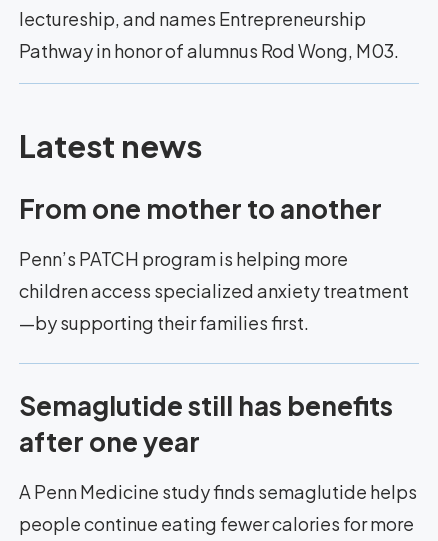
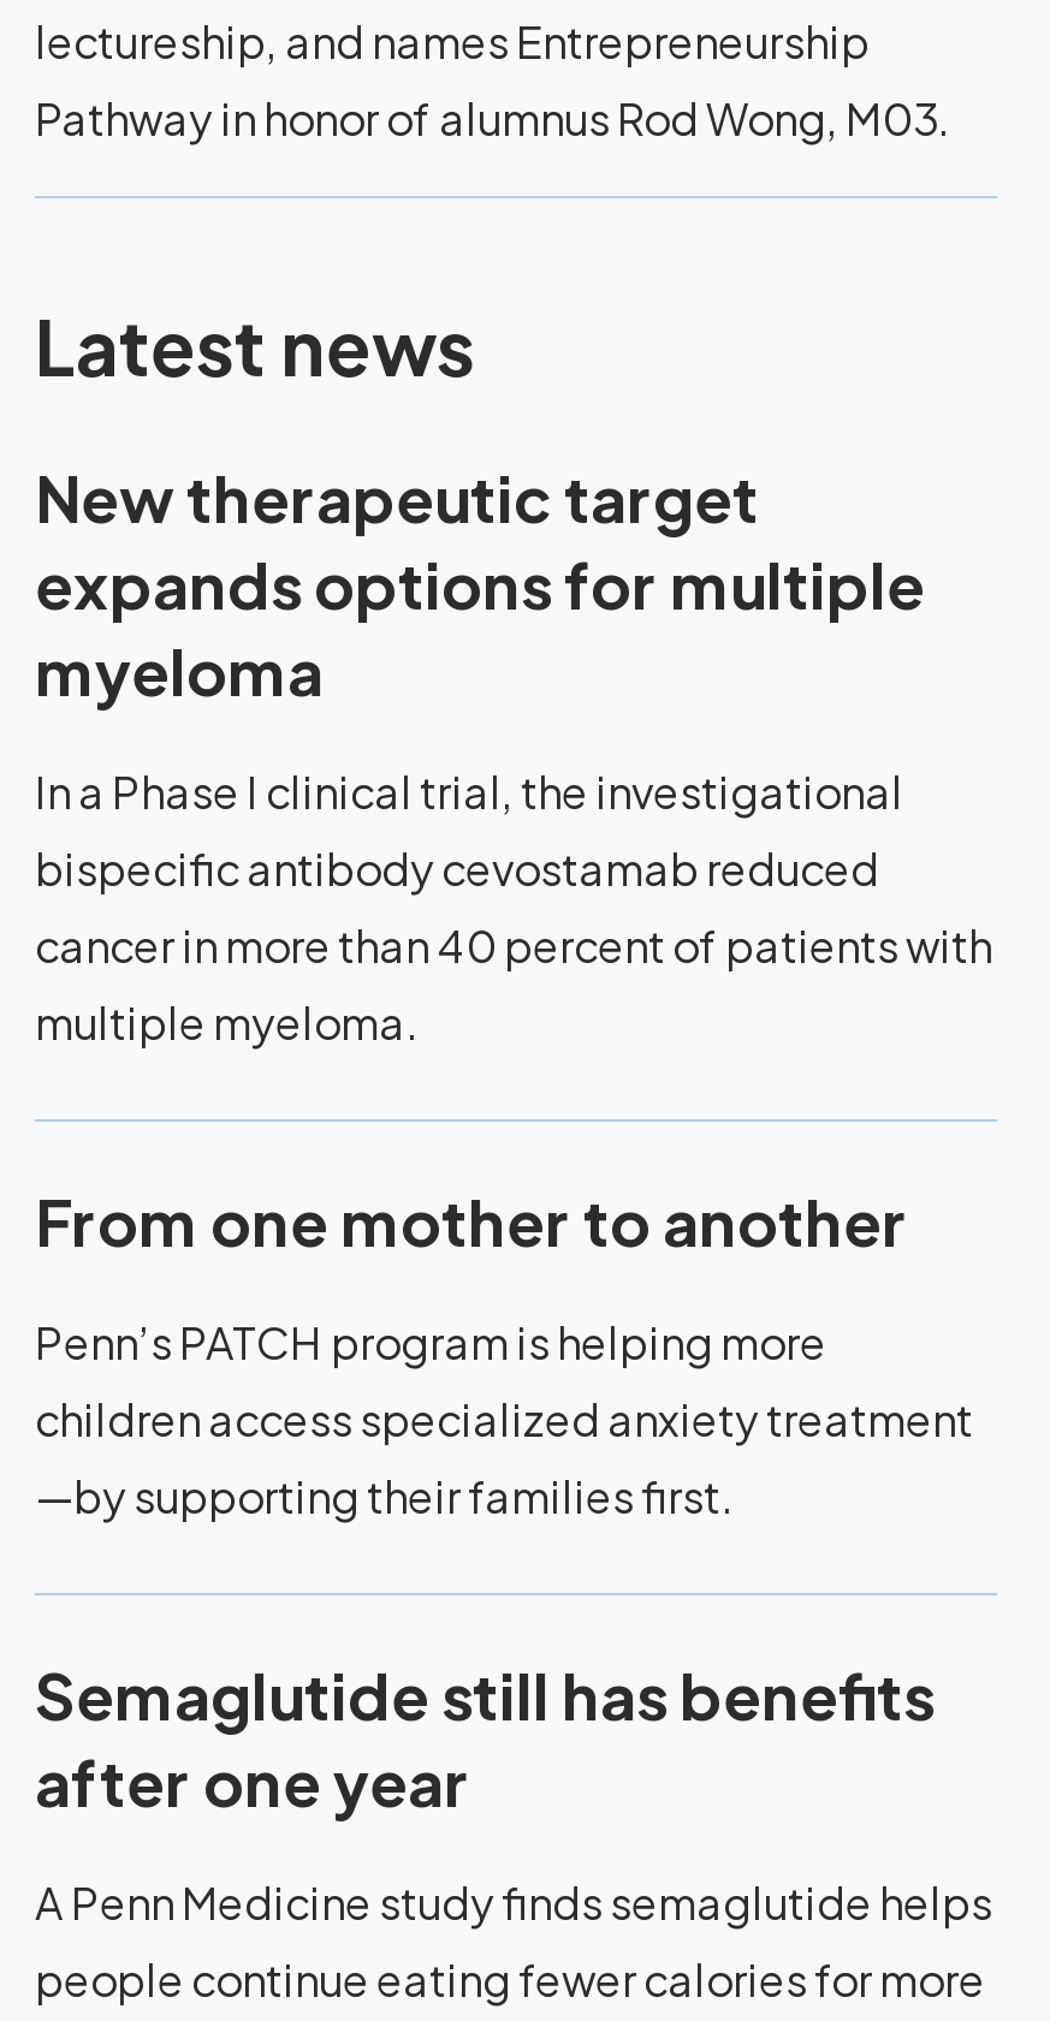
none -> [35,458,992,1049] New therapeutic target | expands options for multiple | myeloma | In a Phase I clinical trial, the investigational | bispecific antibody cevostamab reduced | cancer in more than 40 percent of patients with | multiple myeloma.

